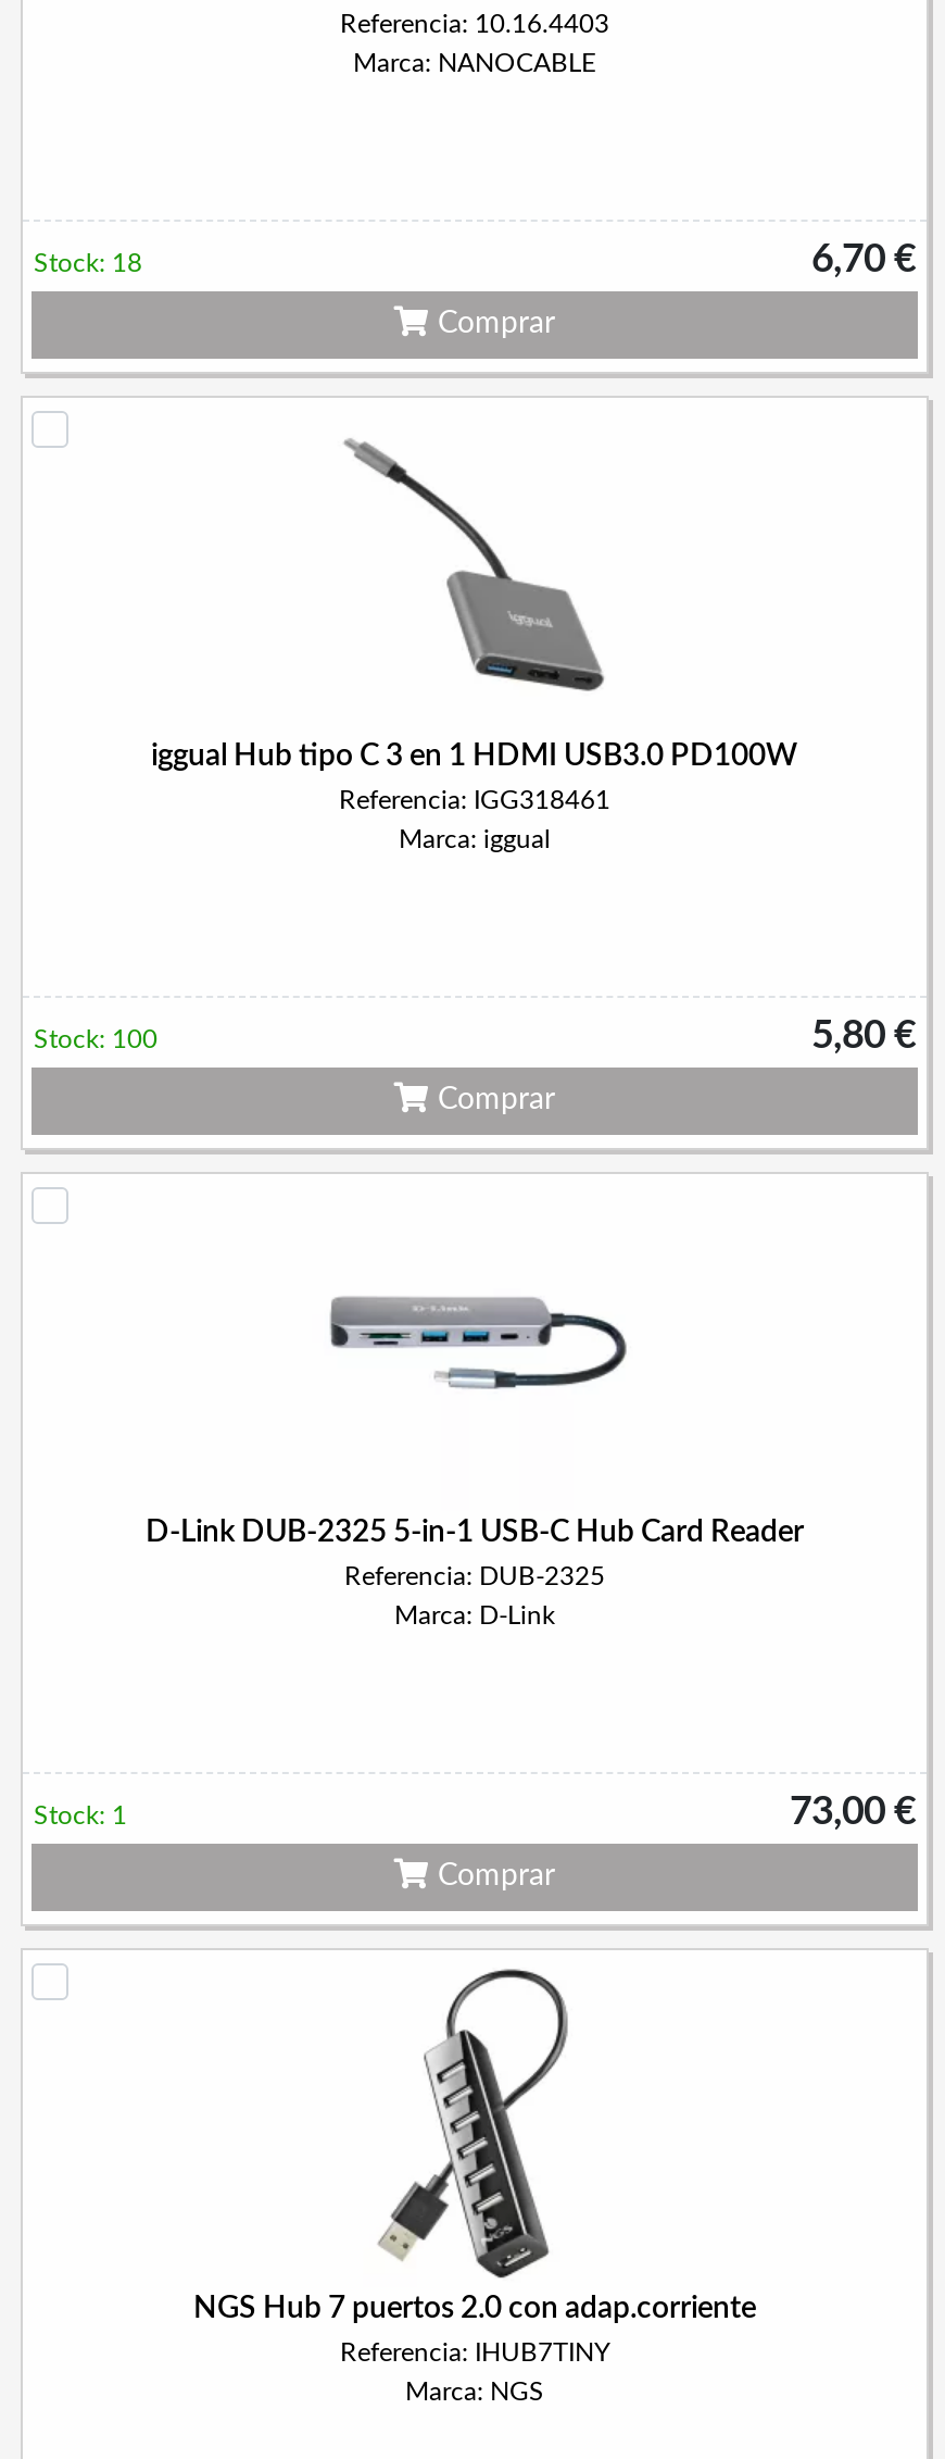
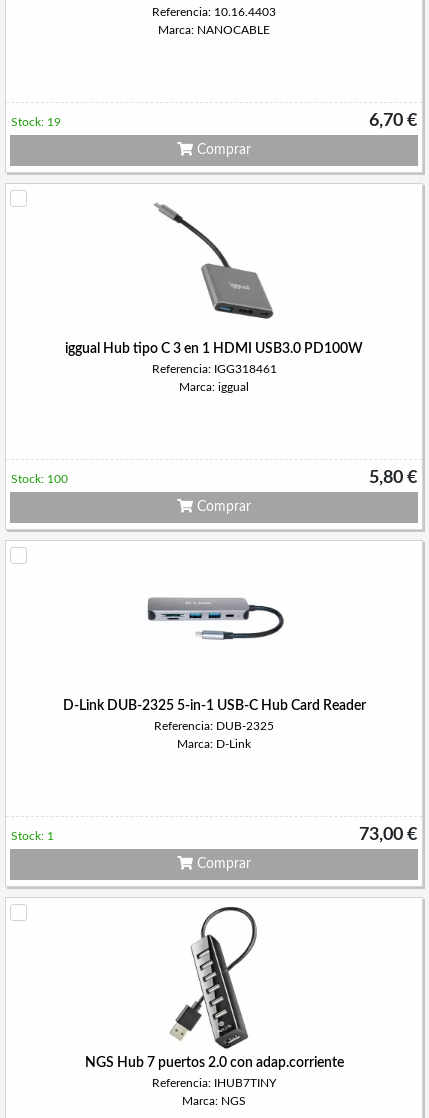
[34,250,142,276] Stock: 18 -> [11,116,61,128] Stock: 19

